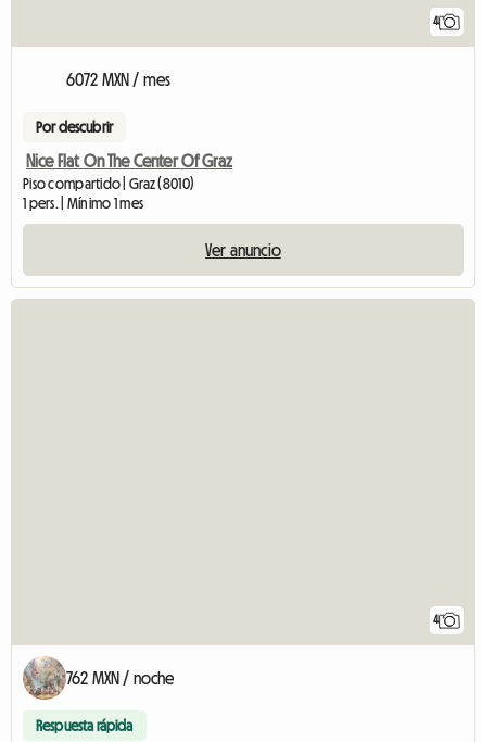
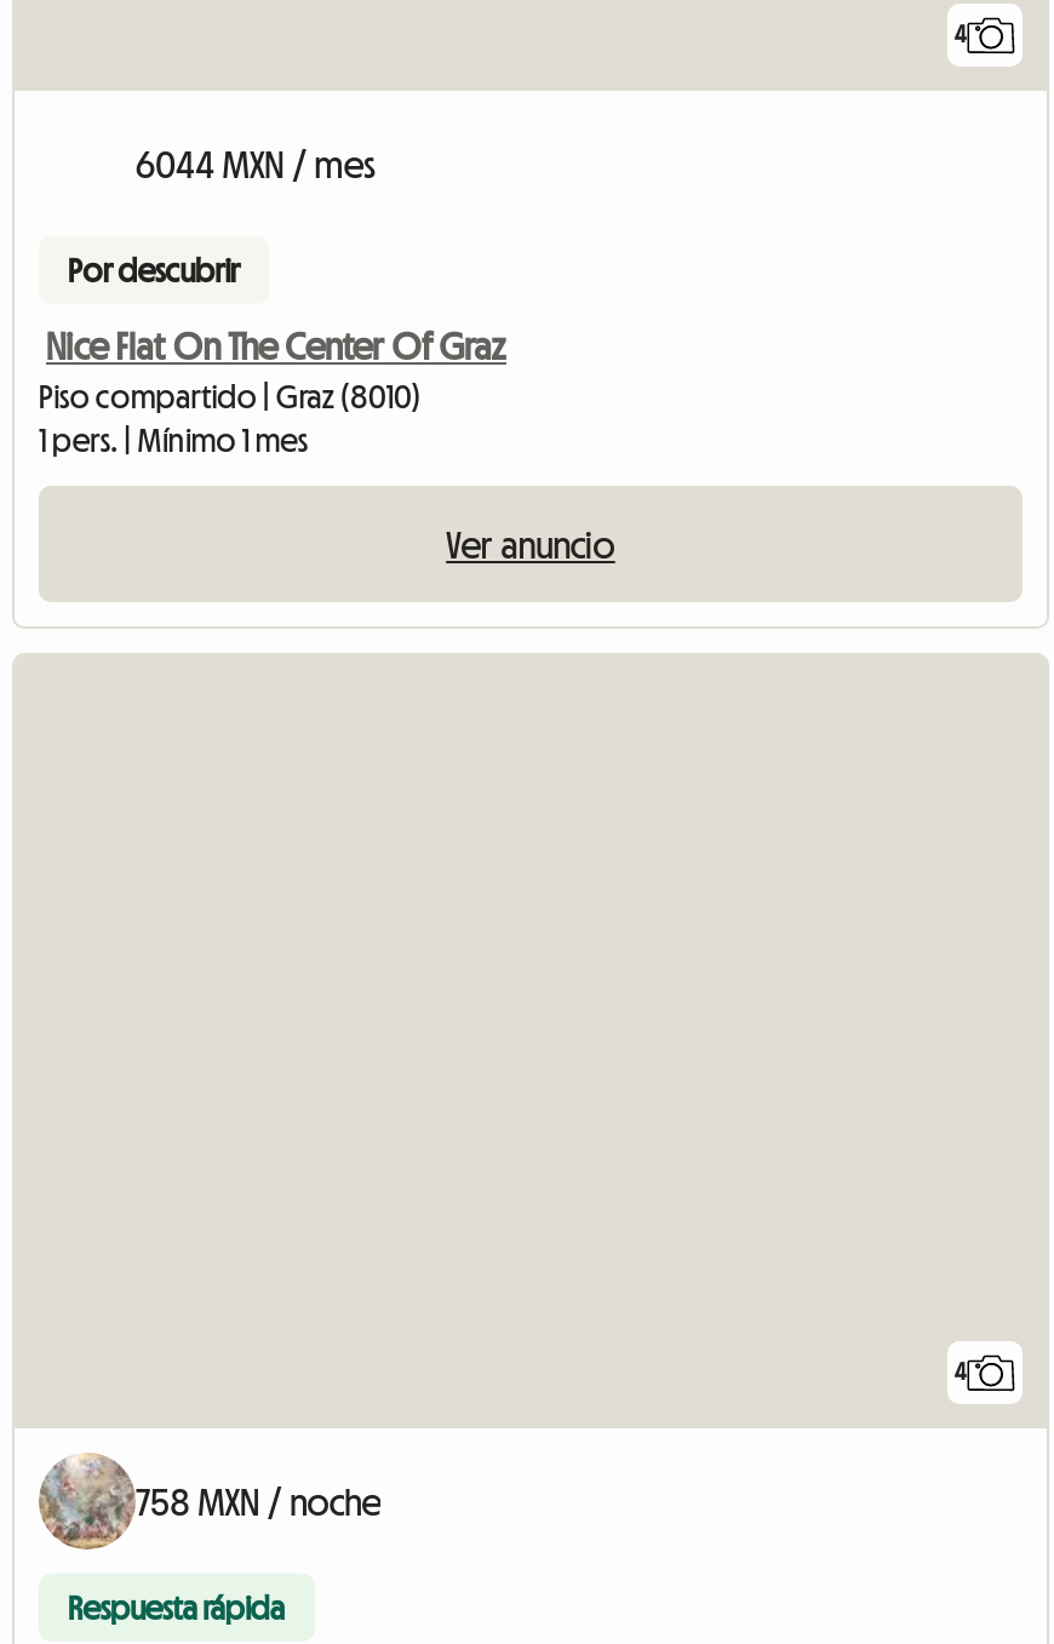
[66,71,171,88] 6072 MXN / mes -> [136,143,376,182] 6044 MXN / mes
[66,669,174,687] 762 MXN / noche -> [136,1482,381,1521] 758 MXN / noche

